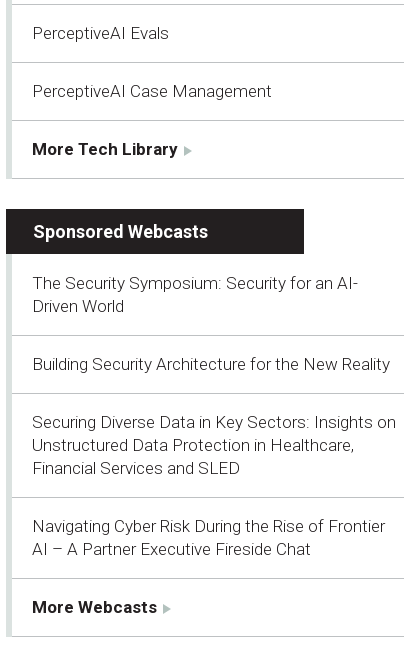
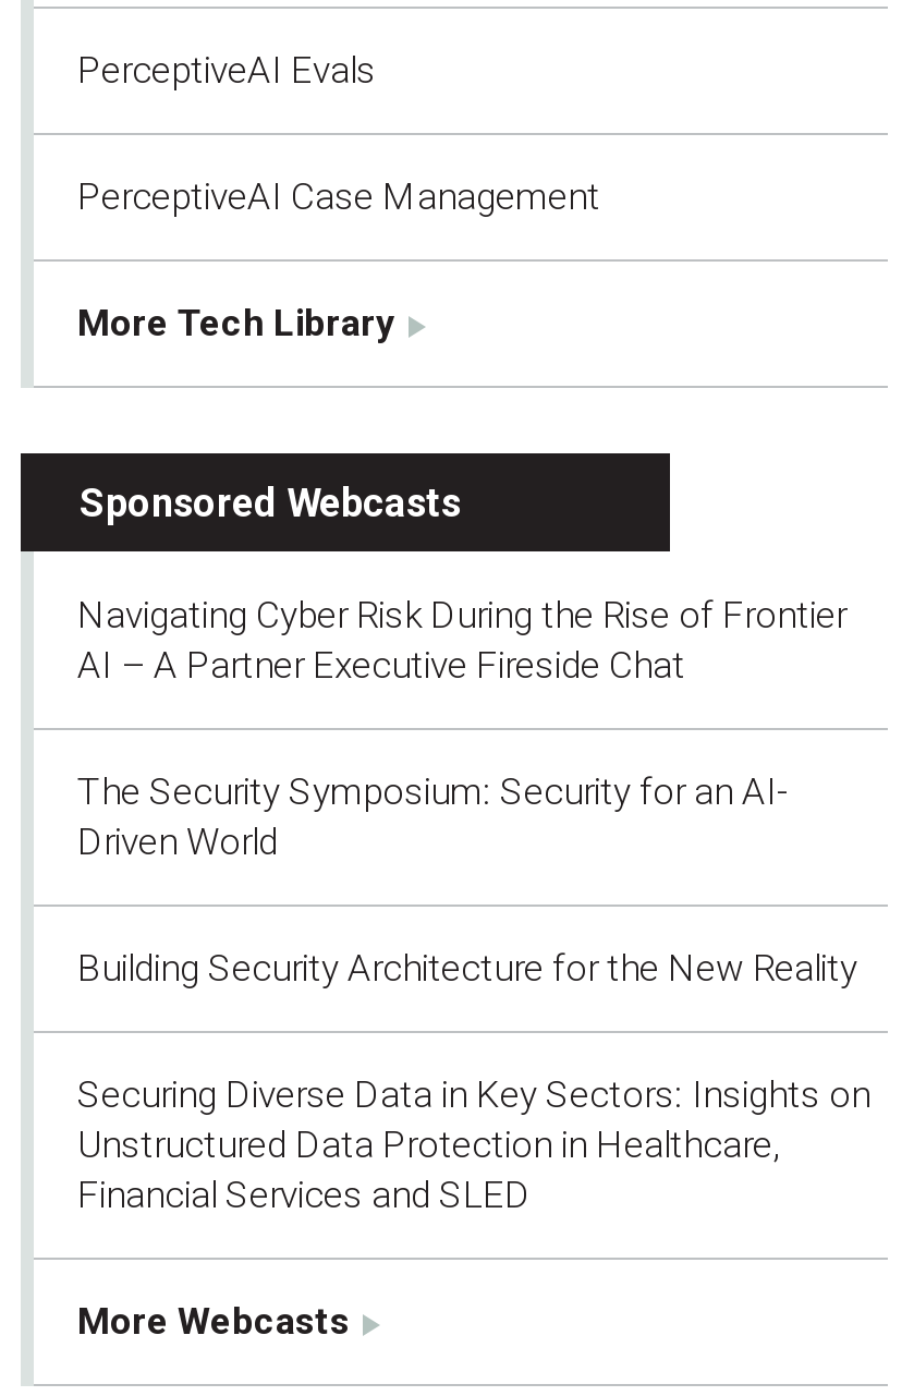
moved [32,273,396,478] -> [77,770,870,1217]: The Security Symposium: Security for an AI- | Driven World | Building Security Architecture for the New Reality | Securing Diverse Data in Key Sectors: Insights on | Unstructured Data Protection in Healthcare, | Financial Services and SLED
moved [32,516,385,559] -> [77,593,846,687]: Navigating Cyber Risk During the Rise of Frontier | AI – A Partner Executive Fireside Chat

